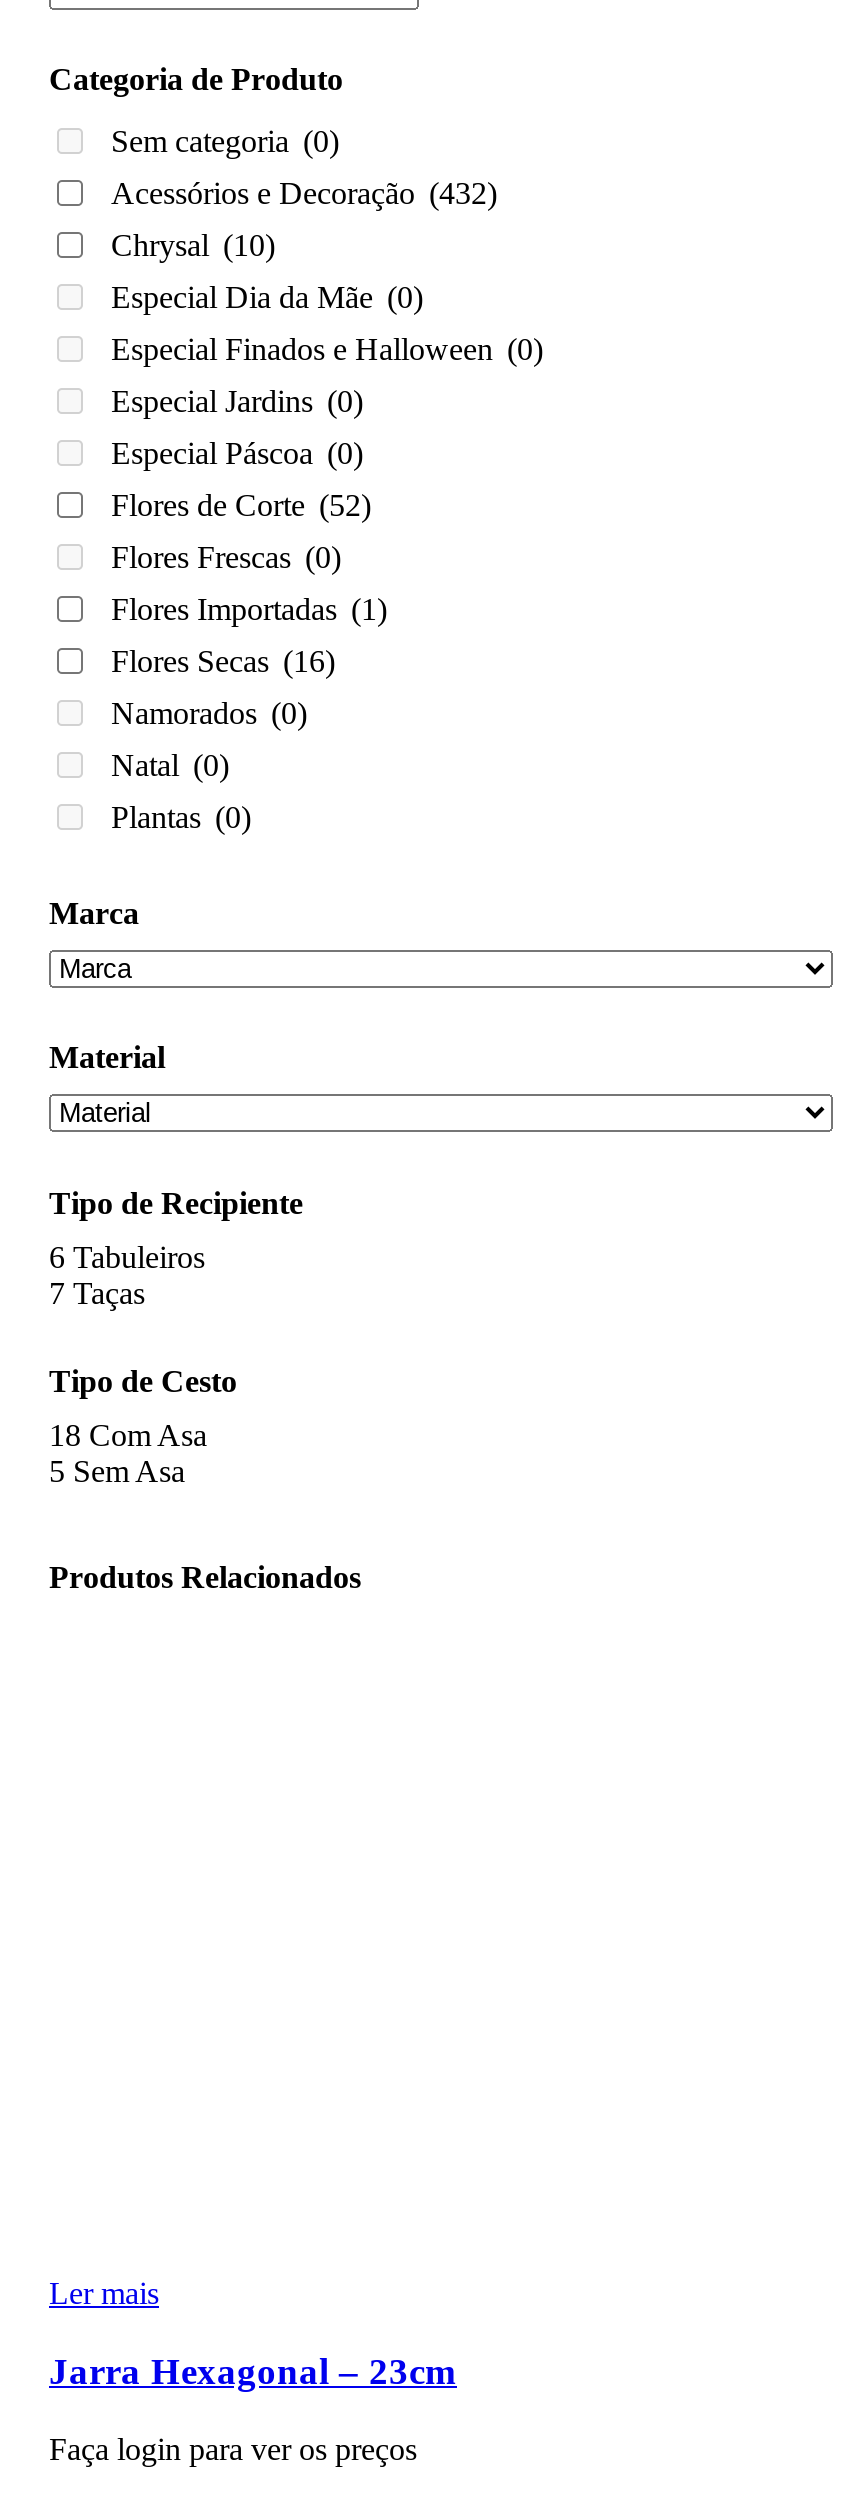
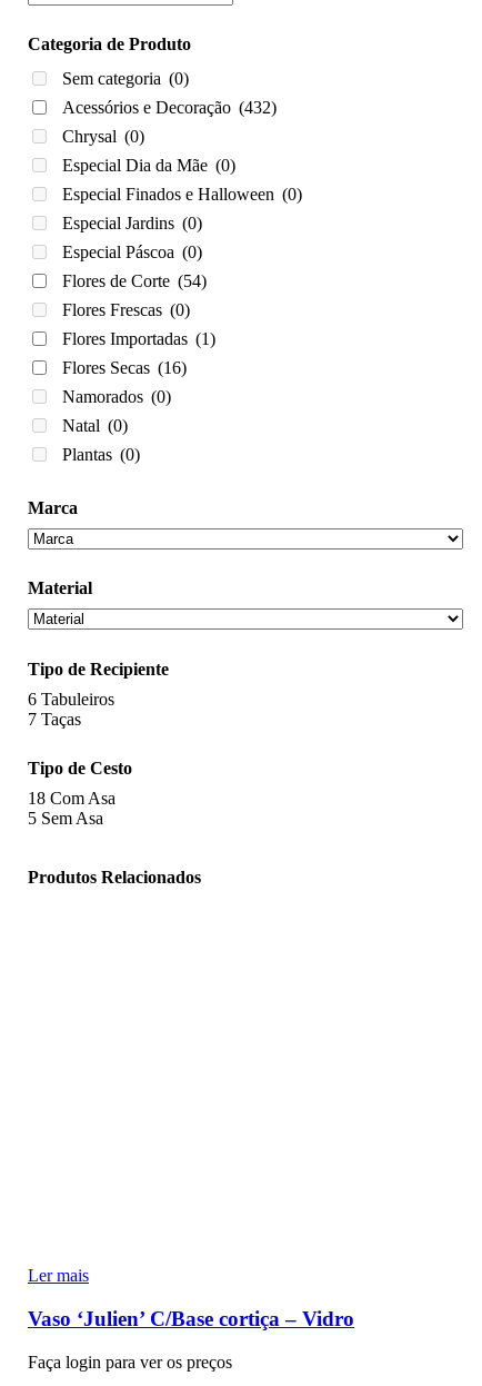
[111,228,275,262] Chrysal (10) -> [62,127,144,145] Chrysal (0)
[111,488,371,522] Flores de Corte (52) -> [62,271,207,290] Flores de Corte (54)
[49,2350,457,2392] Jarra Hexagonal – 23cm -> [28,1307,354,1331] Vaso ‘Julien’ C/Base cortiça – Vidro

